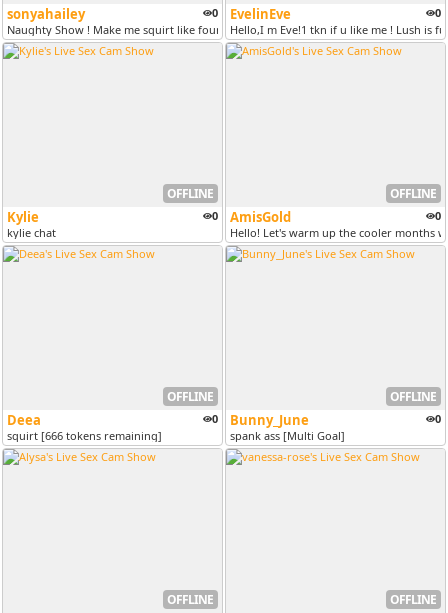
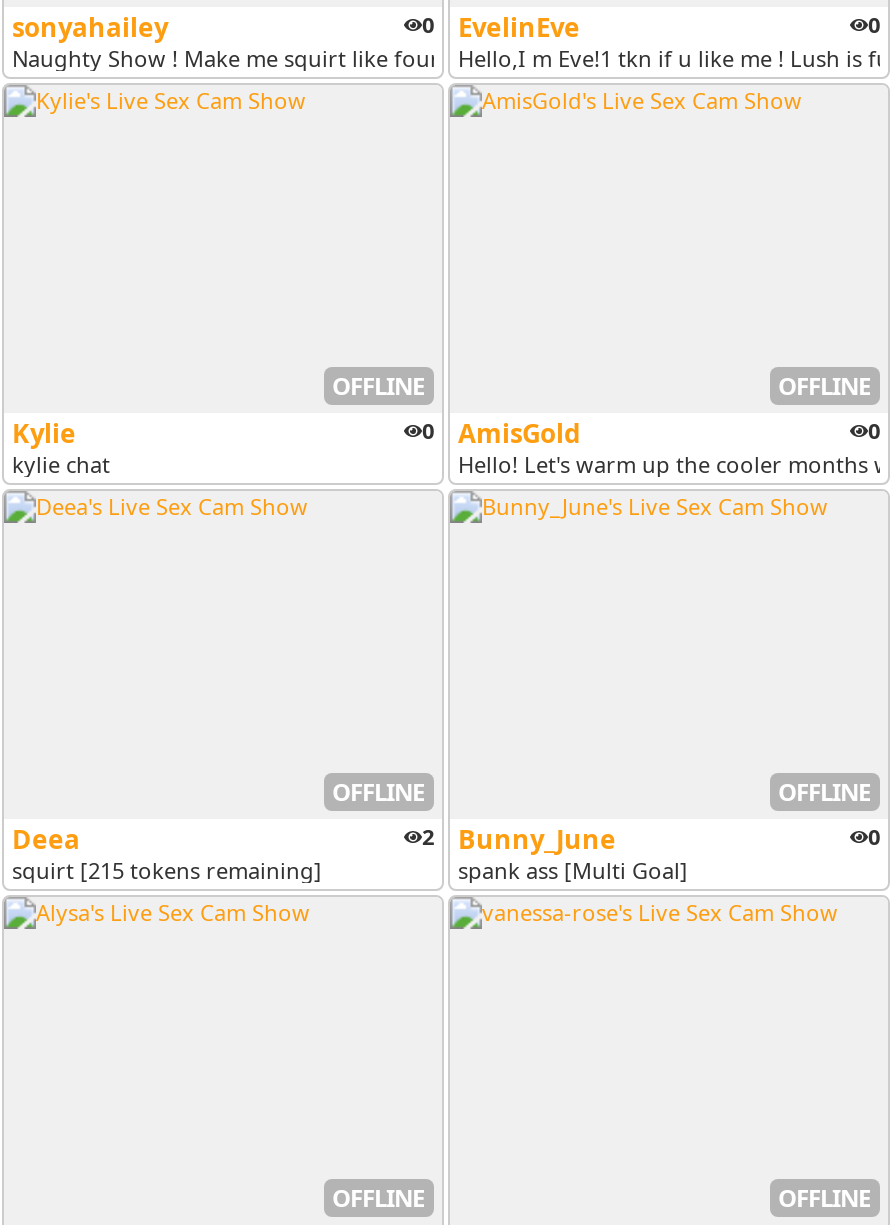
[212,411,309,429] 0 Bunny_June -> [422,821,616,857] 2 Bunny_June
[7,428,162,443] squirt [666 tokens remaining] -> [12,855,322,885] squirt [215 tokens remaining]

